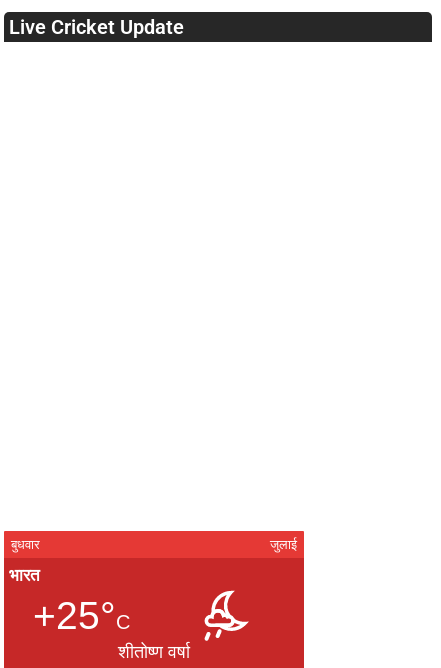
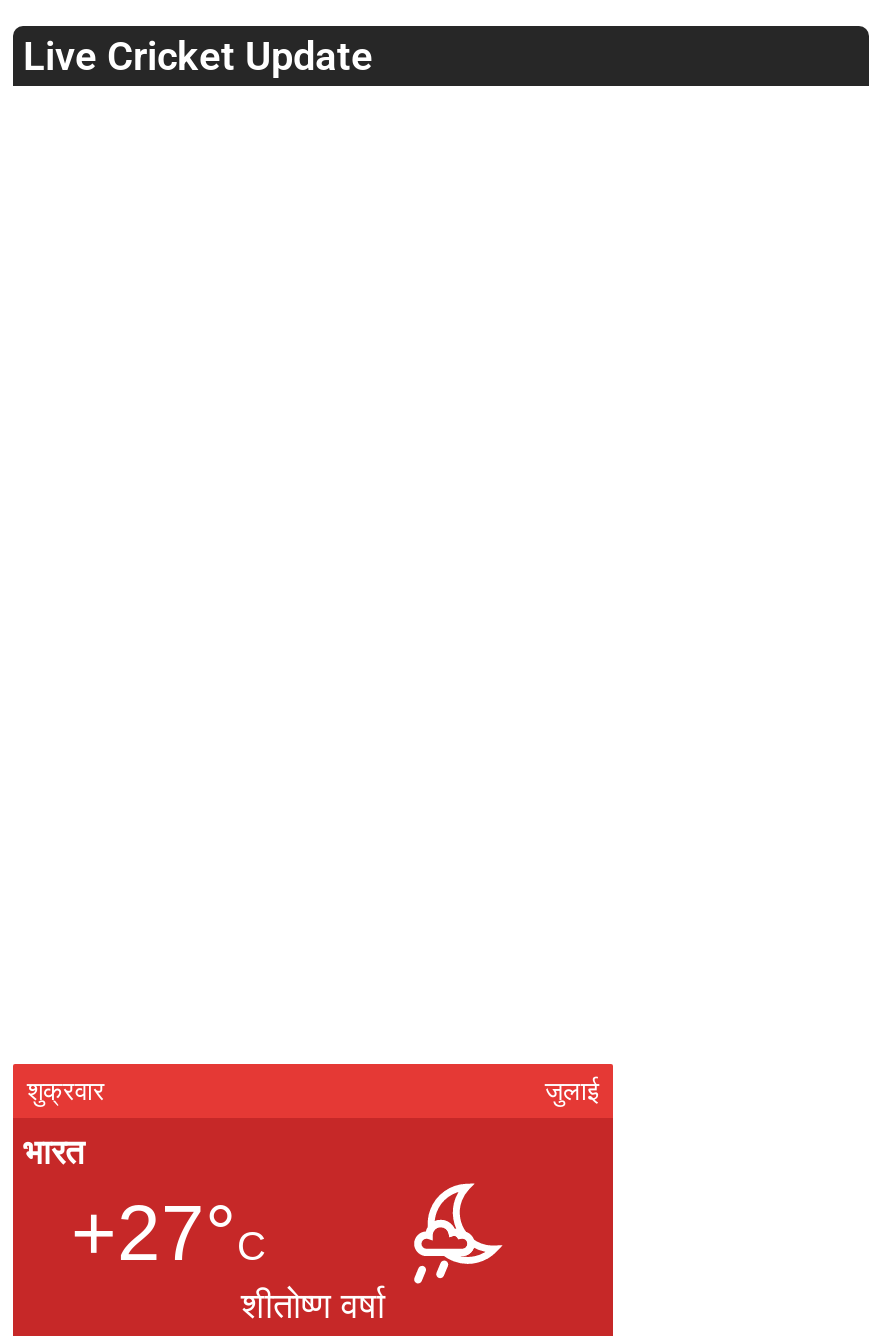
[11,537,40,552] बुधवार -> [27,1076,105,1106] शुक्रवार
[33,594,130,637] +25°C -> [71,1190,265,1276] +27°C

